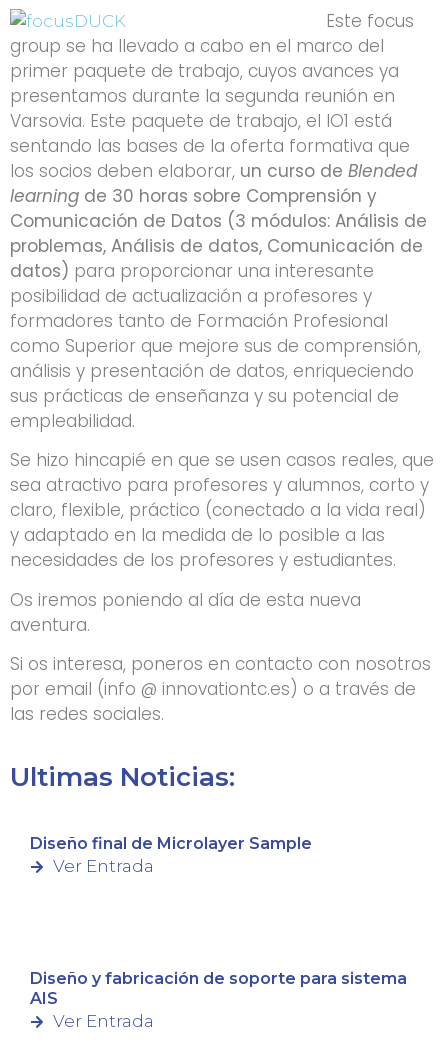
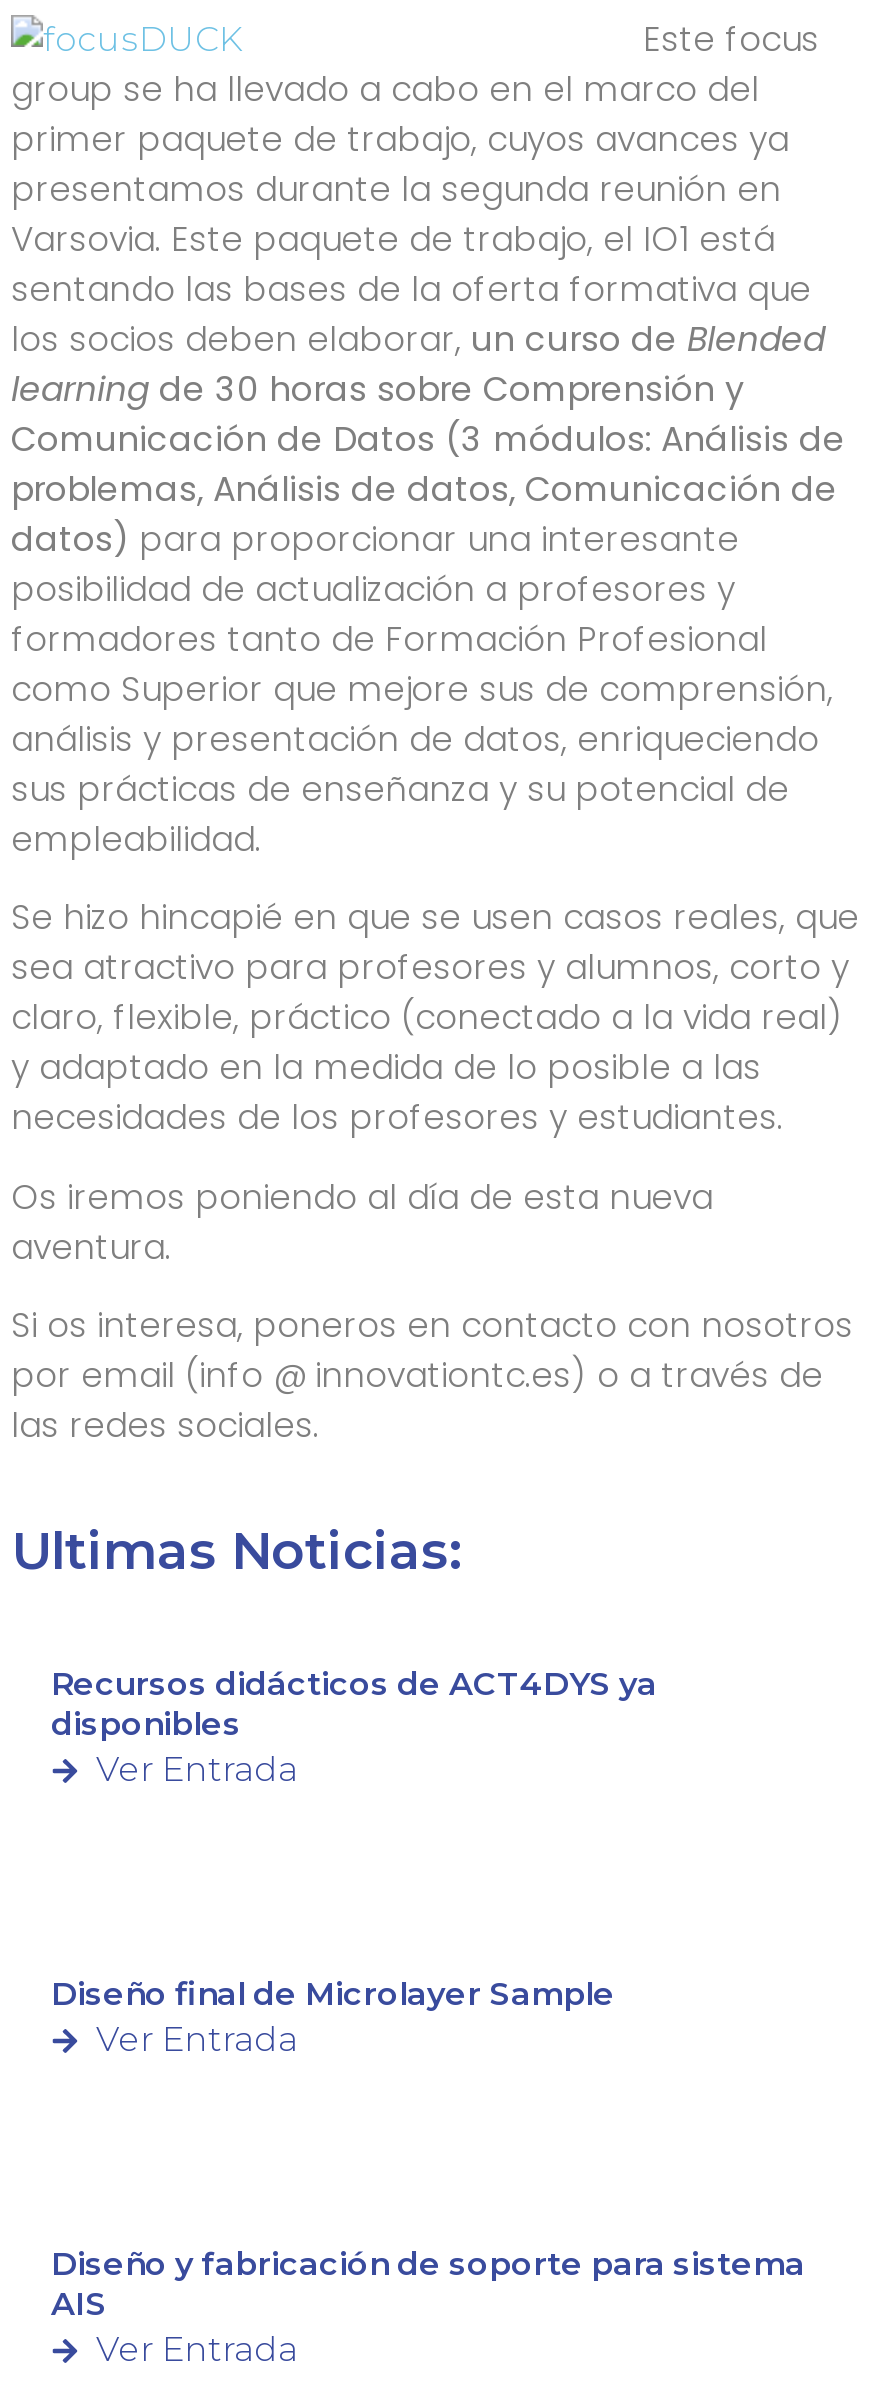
none -> [51,1666,657,1790] Recursos didácticos de ACT4DYS ya | disponibles | Ver Entrada

